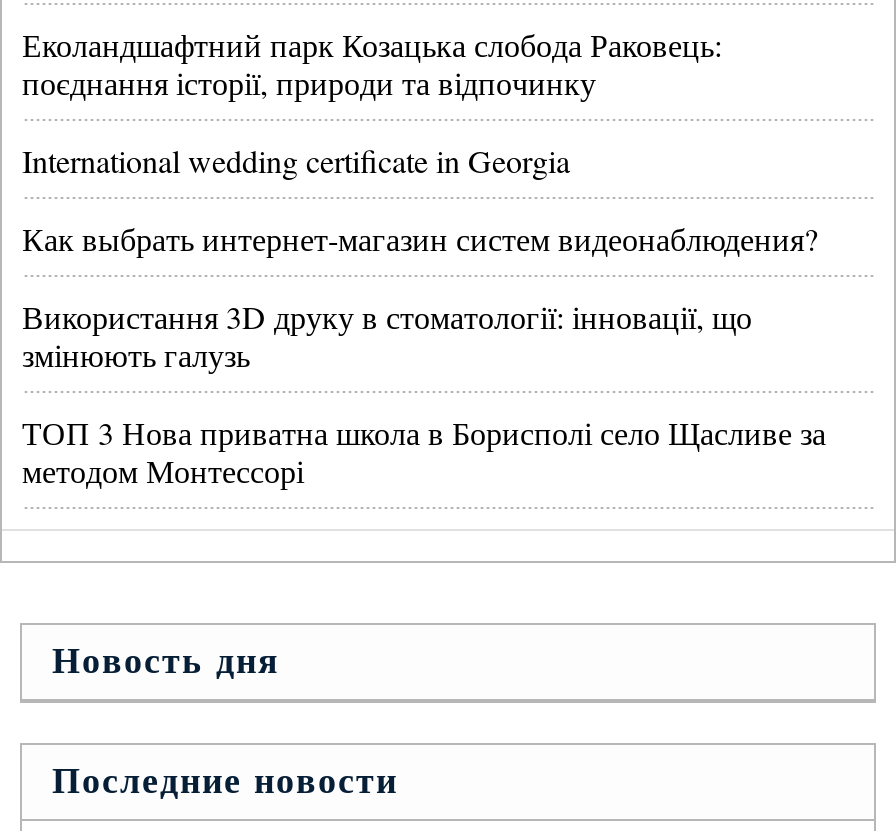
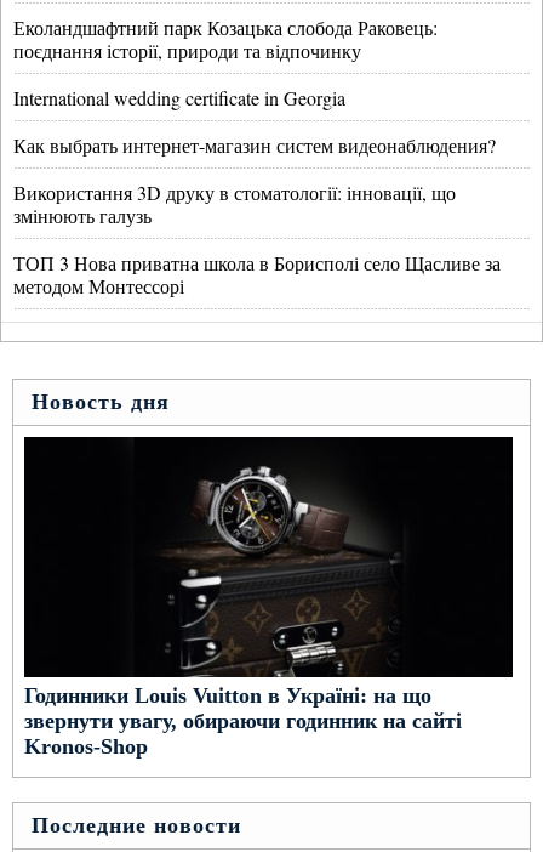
none -> [23,436,514,758] [image] | Годинники Louis Vuitton в Україні: на що | звернути увагу, обираючи годинник на сайті | Kronos-Shop

